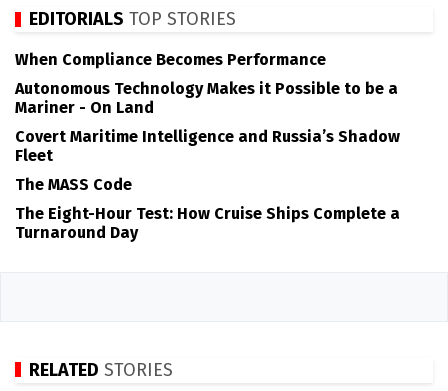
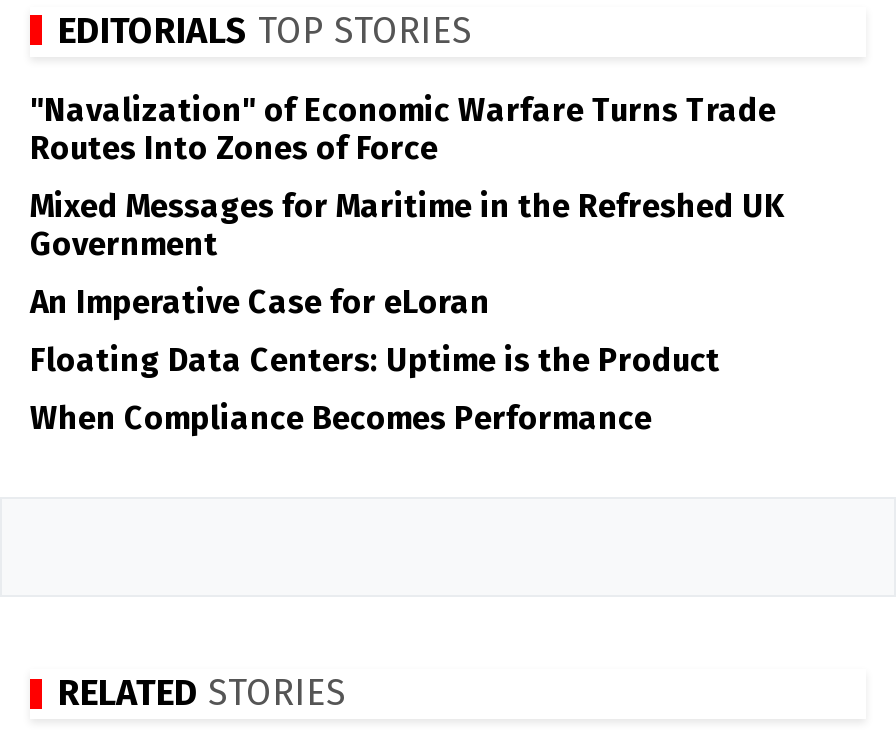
none -> [30,92,784,380] "Navalization" of Economic Warfare Turns Trade | Routes Into Zones of Force | Mixed Messages for Maritime in the Refreshed UK | Government | An Imperative Case for eLoran | Floating Data Centers: Uptime is the Product
moved [15,50,326,69] -> [30,400,652,438]: When Compliance Becomes Performance
[15,79,400,242] Autonomous Technology Makes it Possible to be a | Mariner - On Land | Covert Maritime Intelligence and Russia’s Shadow | Fleet | The MASS Code | The Eight-Hour Test: How Cruise Ships Complete a | Turnaround Day -> none

